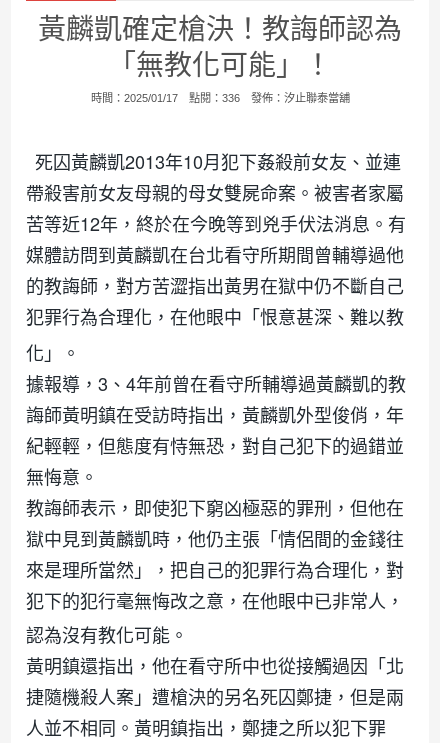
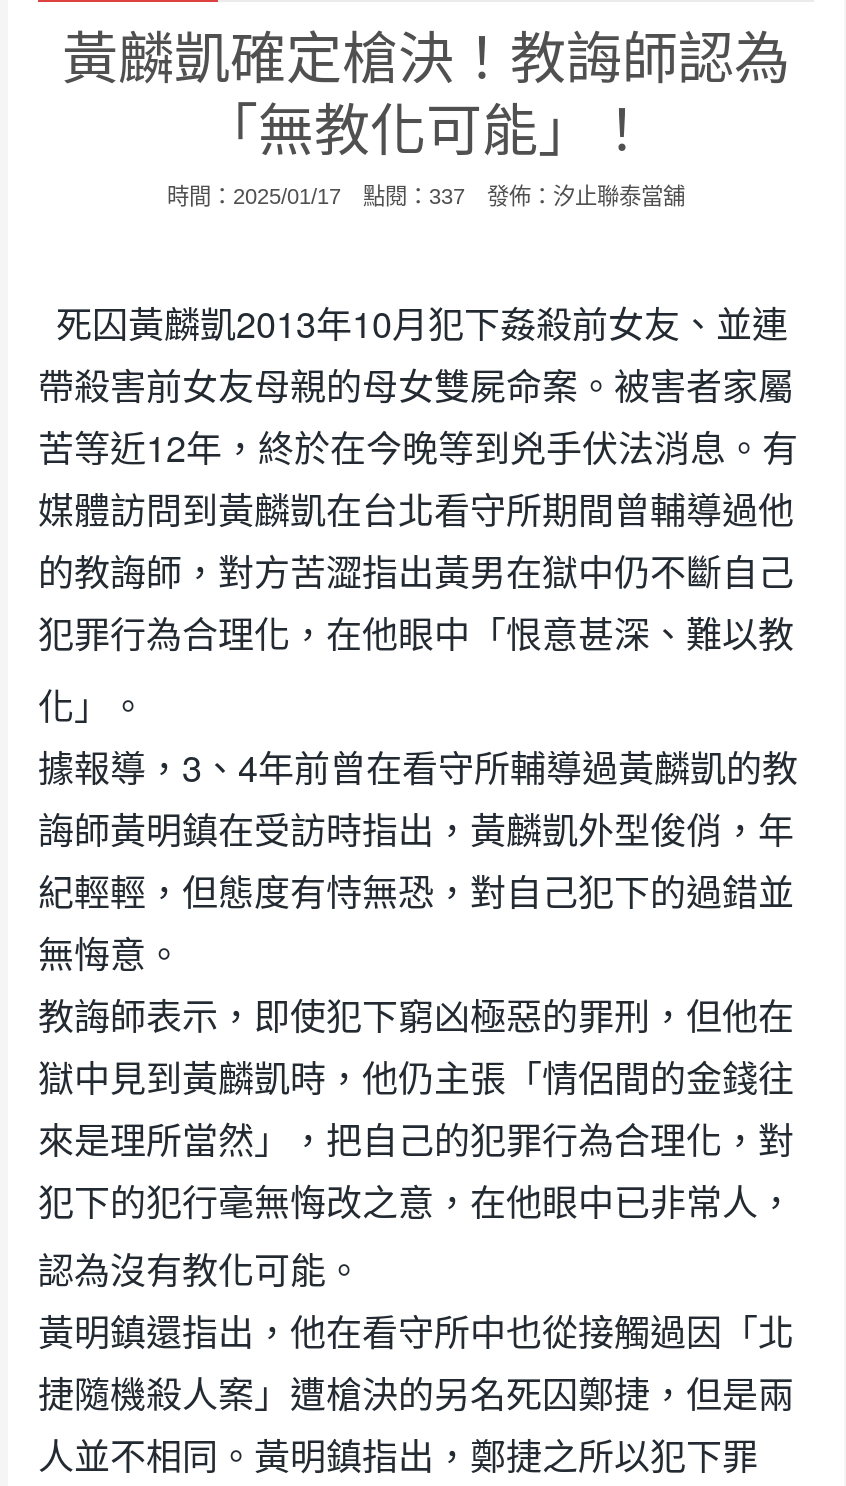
[90,92,349,104] 時間：2025/01/17 點閱：336 發佈：汐止聯泰當舖 -> [167,184,685,208] 時間：2025/01/17 點閱：337 發佈：汐止聯泰當舖

